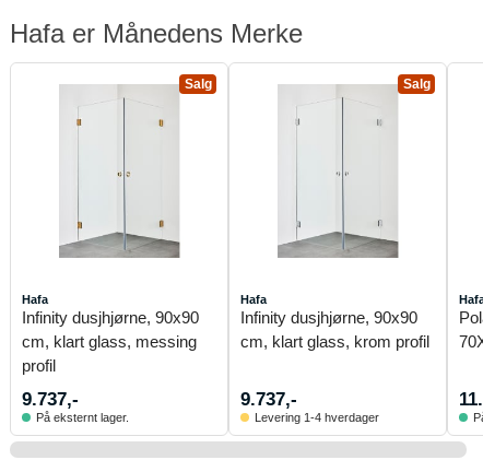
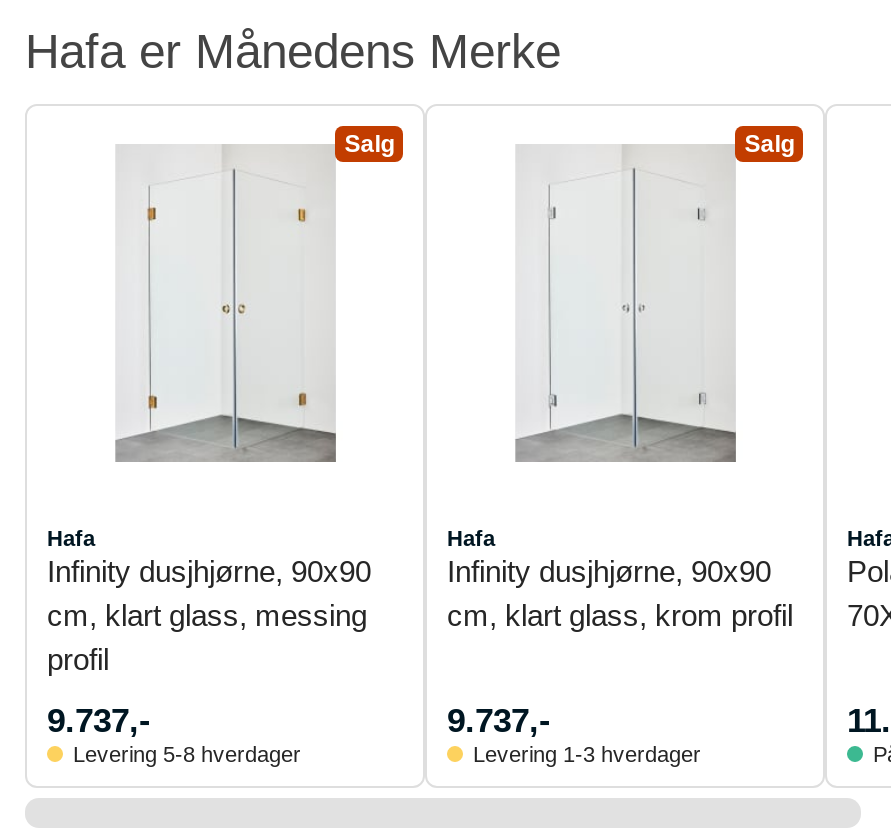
[36,410,129,424] På eksternt lager. -> [73,741,301,765] Levering 5-8 hverdager
[255,410,379,424] Levering 1-4 hverdager -> [473,741,701,765] Levering 1-3 hverdager

